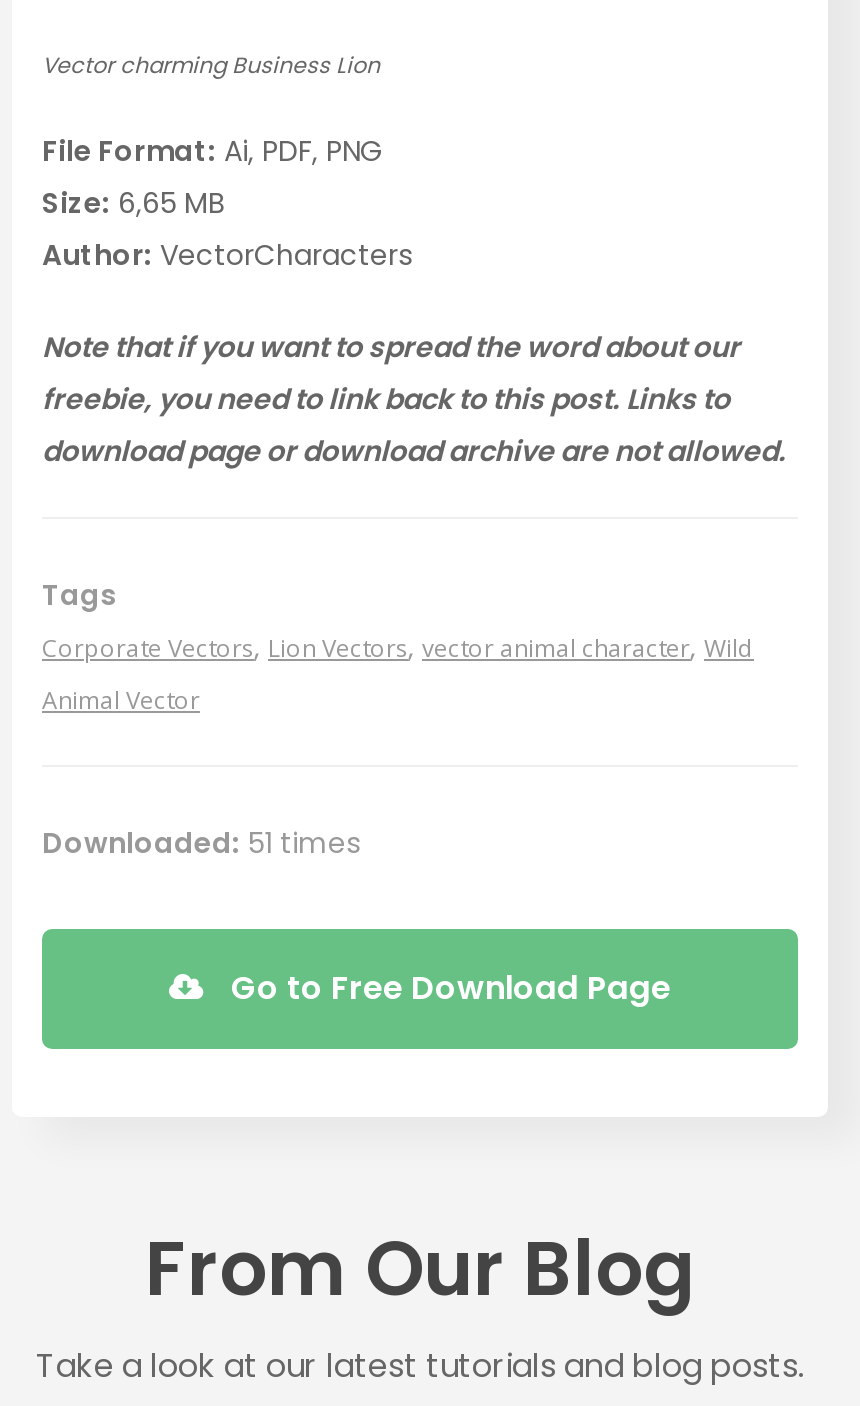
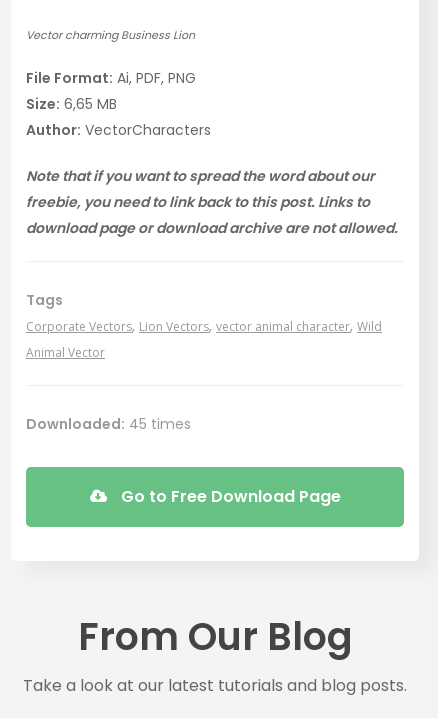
[42,823,360,863] Downloaded: 51 times -> [26,414,191,434] Downloaded: 45 times

